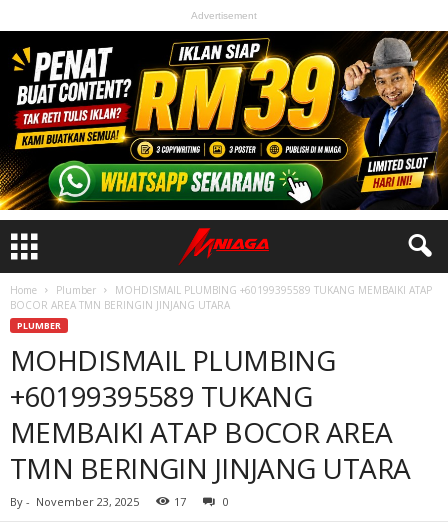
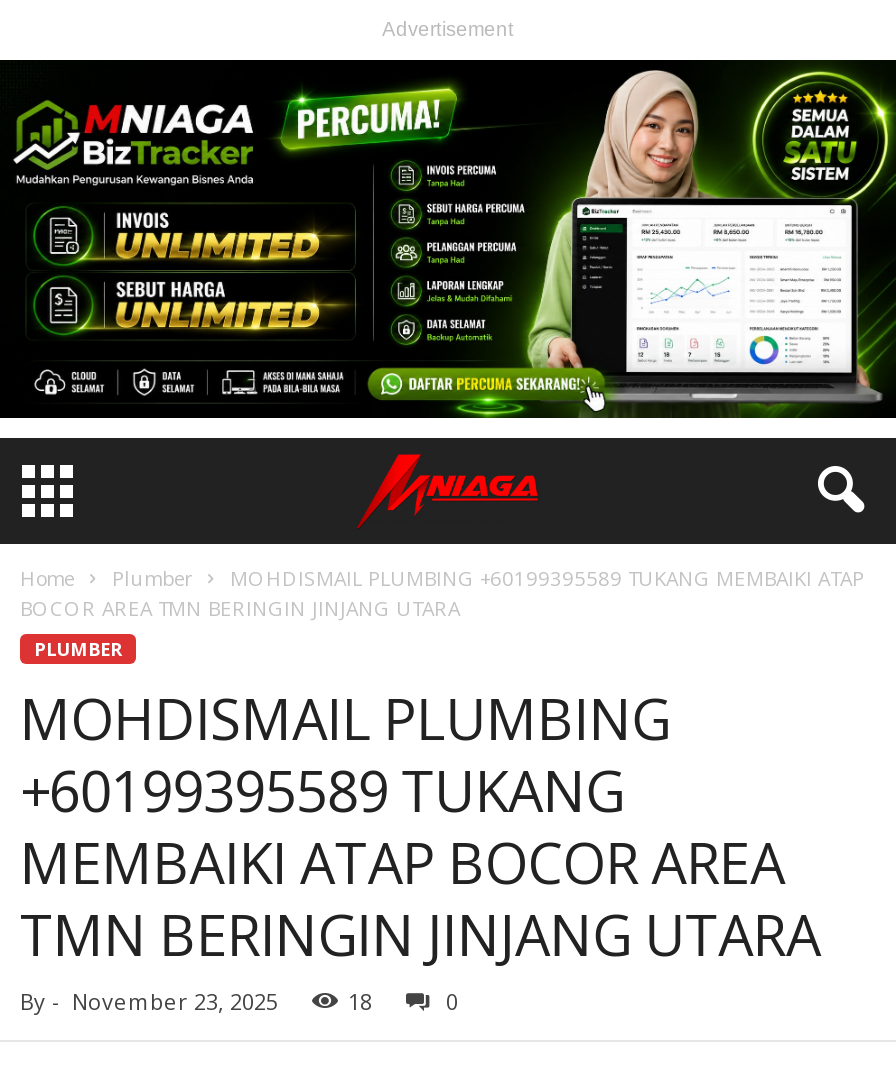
[3,31,445,211] [image] -> [6,60,890,420] [image]
[174,494,186,509] 17 -> [348,986,372,1016] 18

